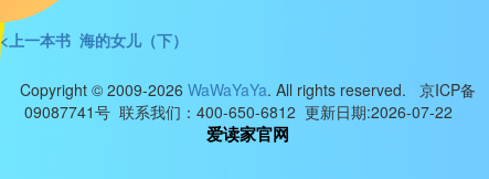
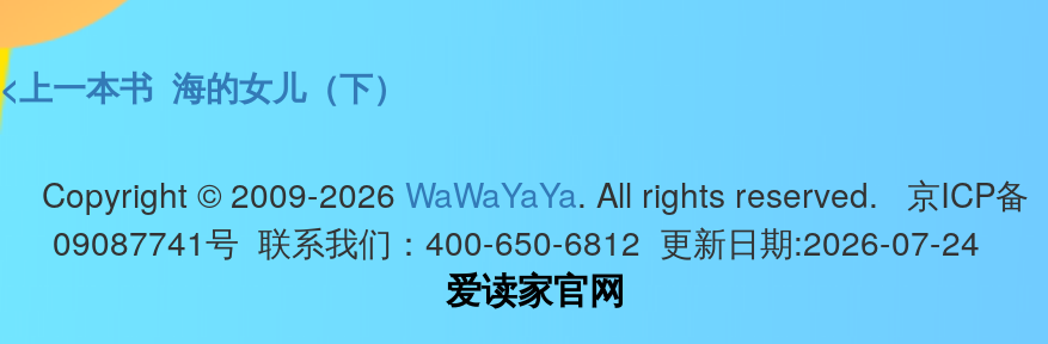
[24,100,470,122] 09087741号 联系我们：400-650-6812 更新日期:2026-07-22 -> [53,217,1018,265] 09087741号 联系我们：400-650-6812 更新日期:2026-07-24

